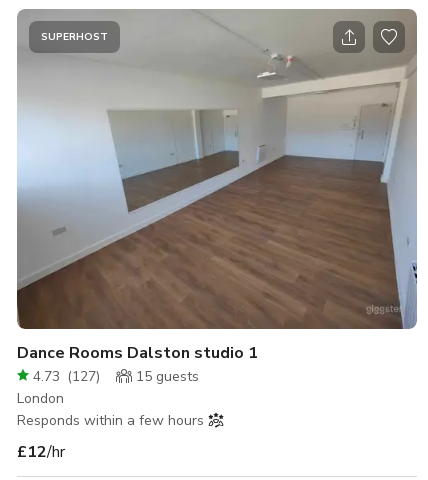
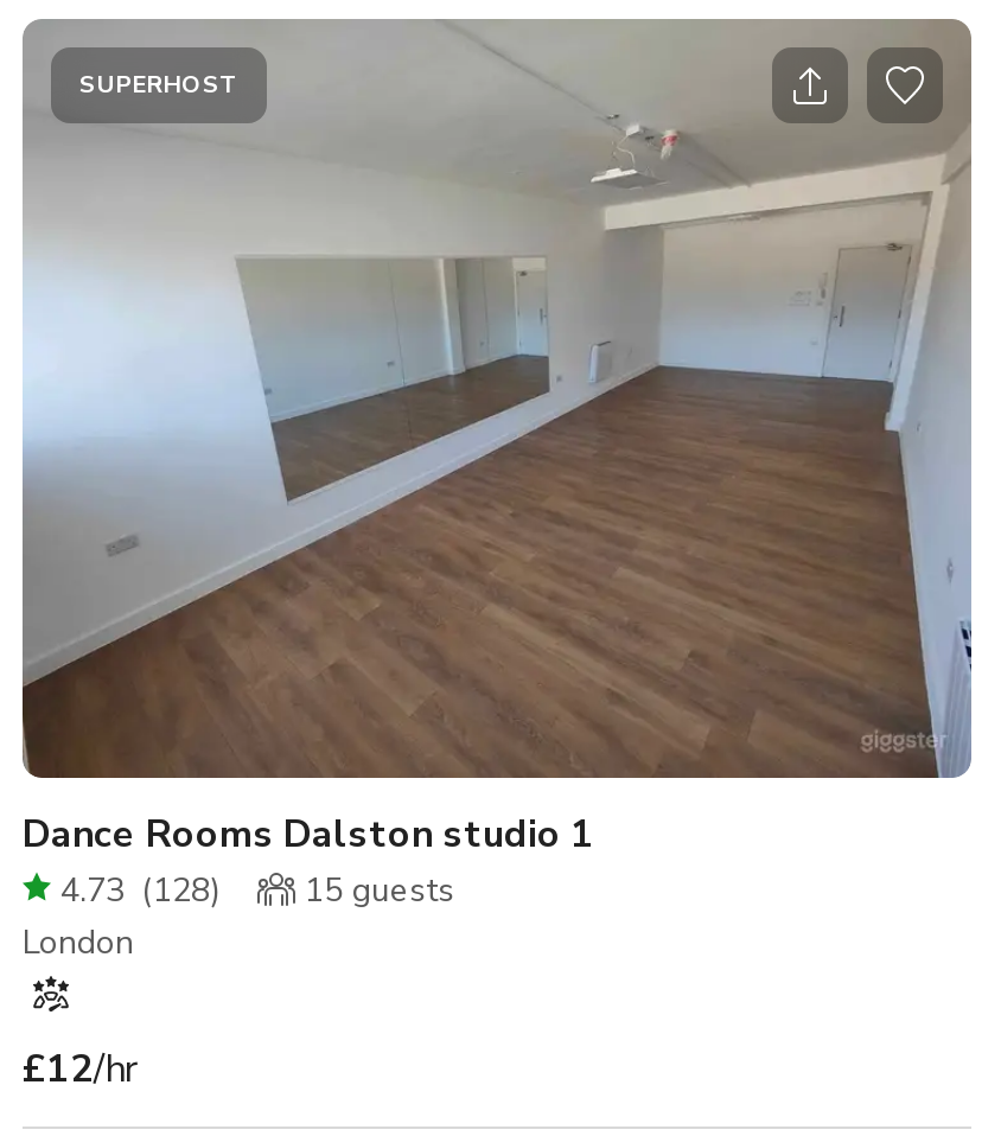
[33,367,199,386] 4.73 (127) 15 guests -> [60,867,454,912] 4.73 (128) 15 guests
[17,411,204,430] Responds within a few hours -> none

